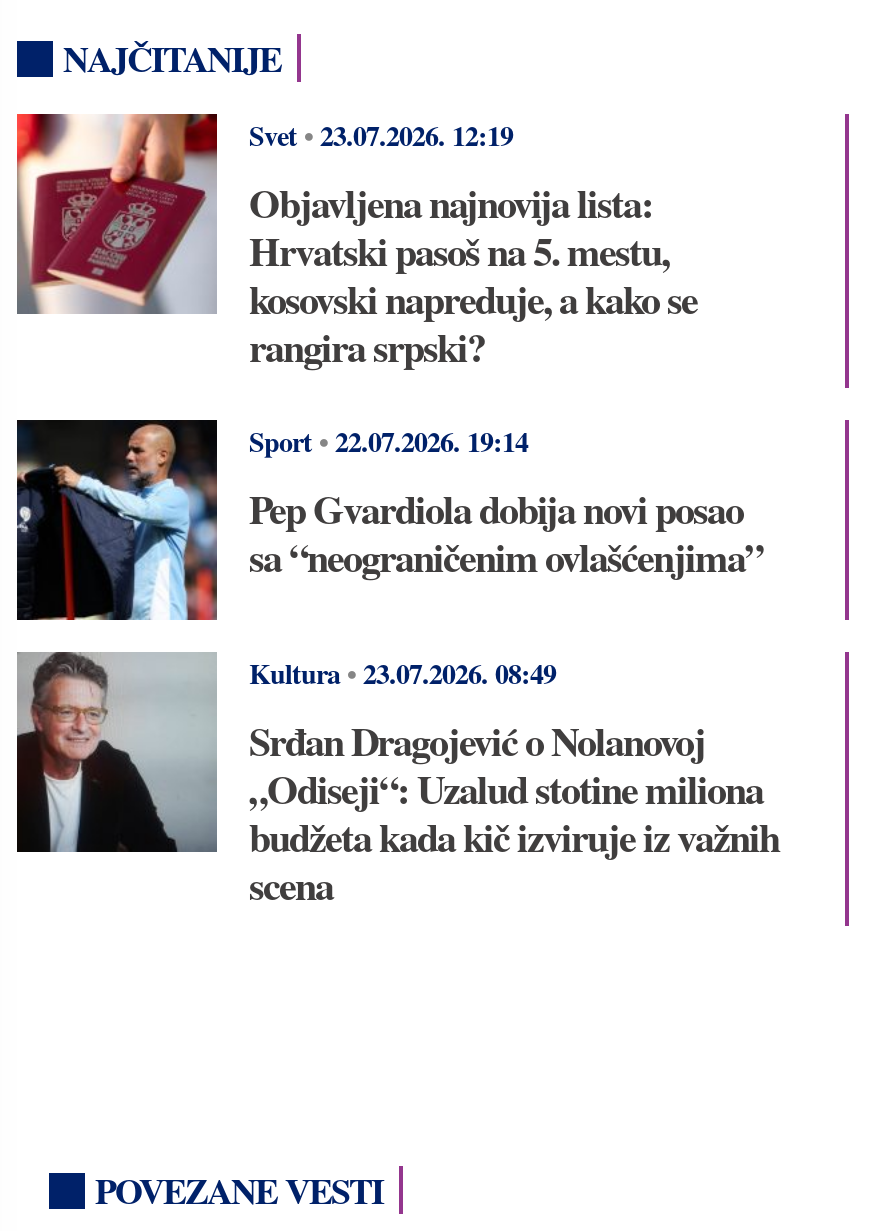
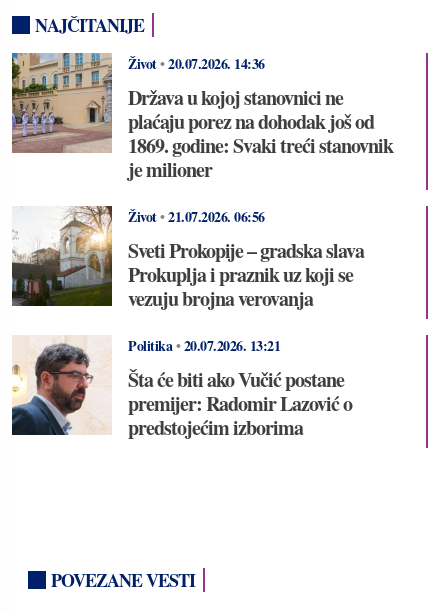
[15,112,697,376] [image] | Svet •23.07.2026. 12:19 | Objavljena najnovija lista: | Hrvatski pasoš na 5. mestu, | kosovski napreduje, a kako se | rangira srpski? -> [11,52,393,184] [image] | Život •20.07.2026. 14:36 | Država u kojoj stanovnici ne | plaćaju porez na dohodak još od | 1869. godine: Svaki treći stanovnik | je milioner
[15,418,763,622] [image] | Sport •22.07.2026. 19:14 | Pep Gvardiola dobija novi posao | sa “neograničenim ovlašćenjima” -> [11,205,364,313] [image] | Život • 21.07.2026. 06:56 | Sveti Prokopije – gradska slava | Prokuplja i praznik uz koji se | vezuju brojna verovanja
[15,650,779,914] [image] | Kultura •23.07.2026. 08:49 | Srđan Dragojević o Nolanovoj | „Odiseji“: Uzalud stotine miliona | budžeta kada kič izviruje iz važnih | scena -> [11,322,352,442] [image] | Politika • 20.07.2026. 13:21 | Šta će biti ako Vučić postane | premijer: Radomir Lazović o | predstojećim izborima

